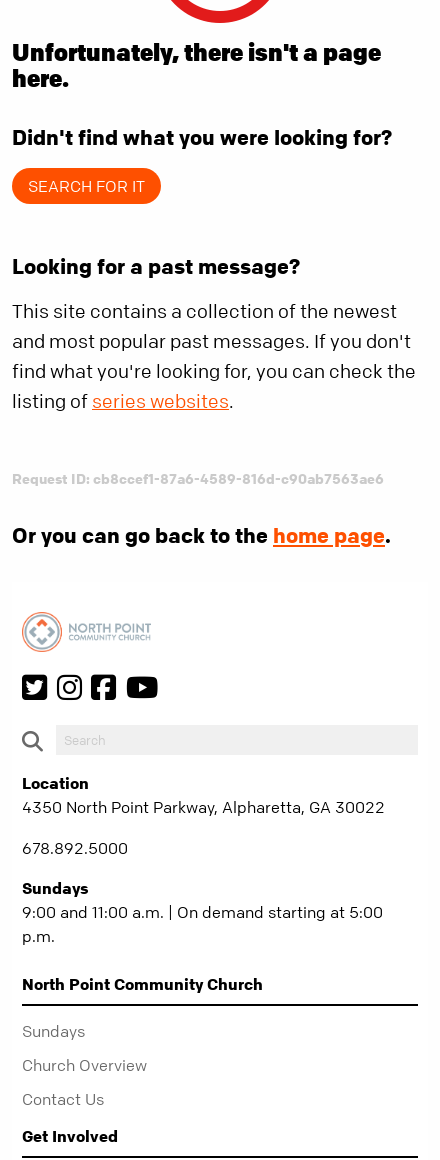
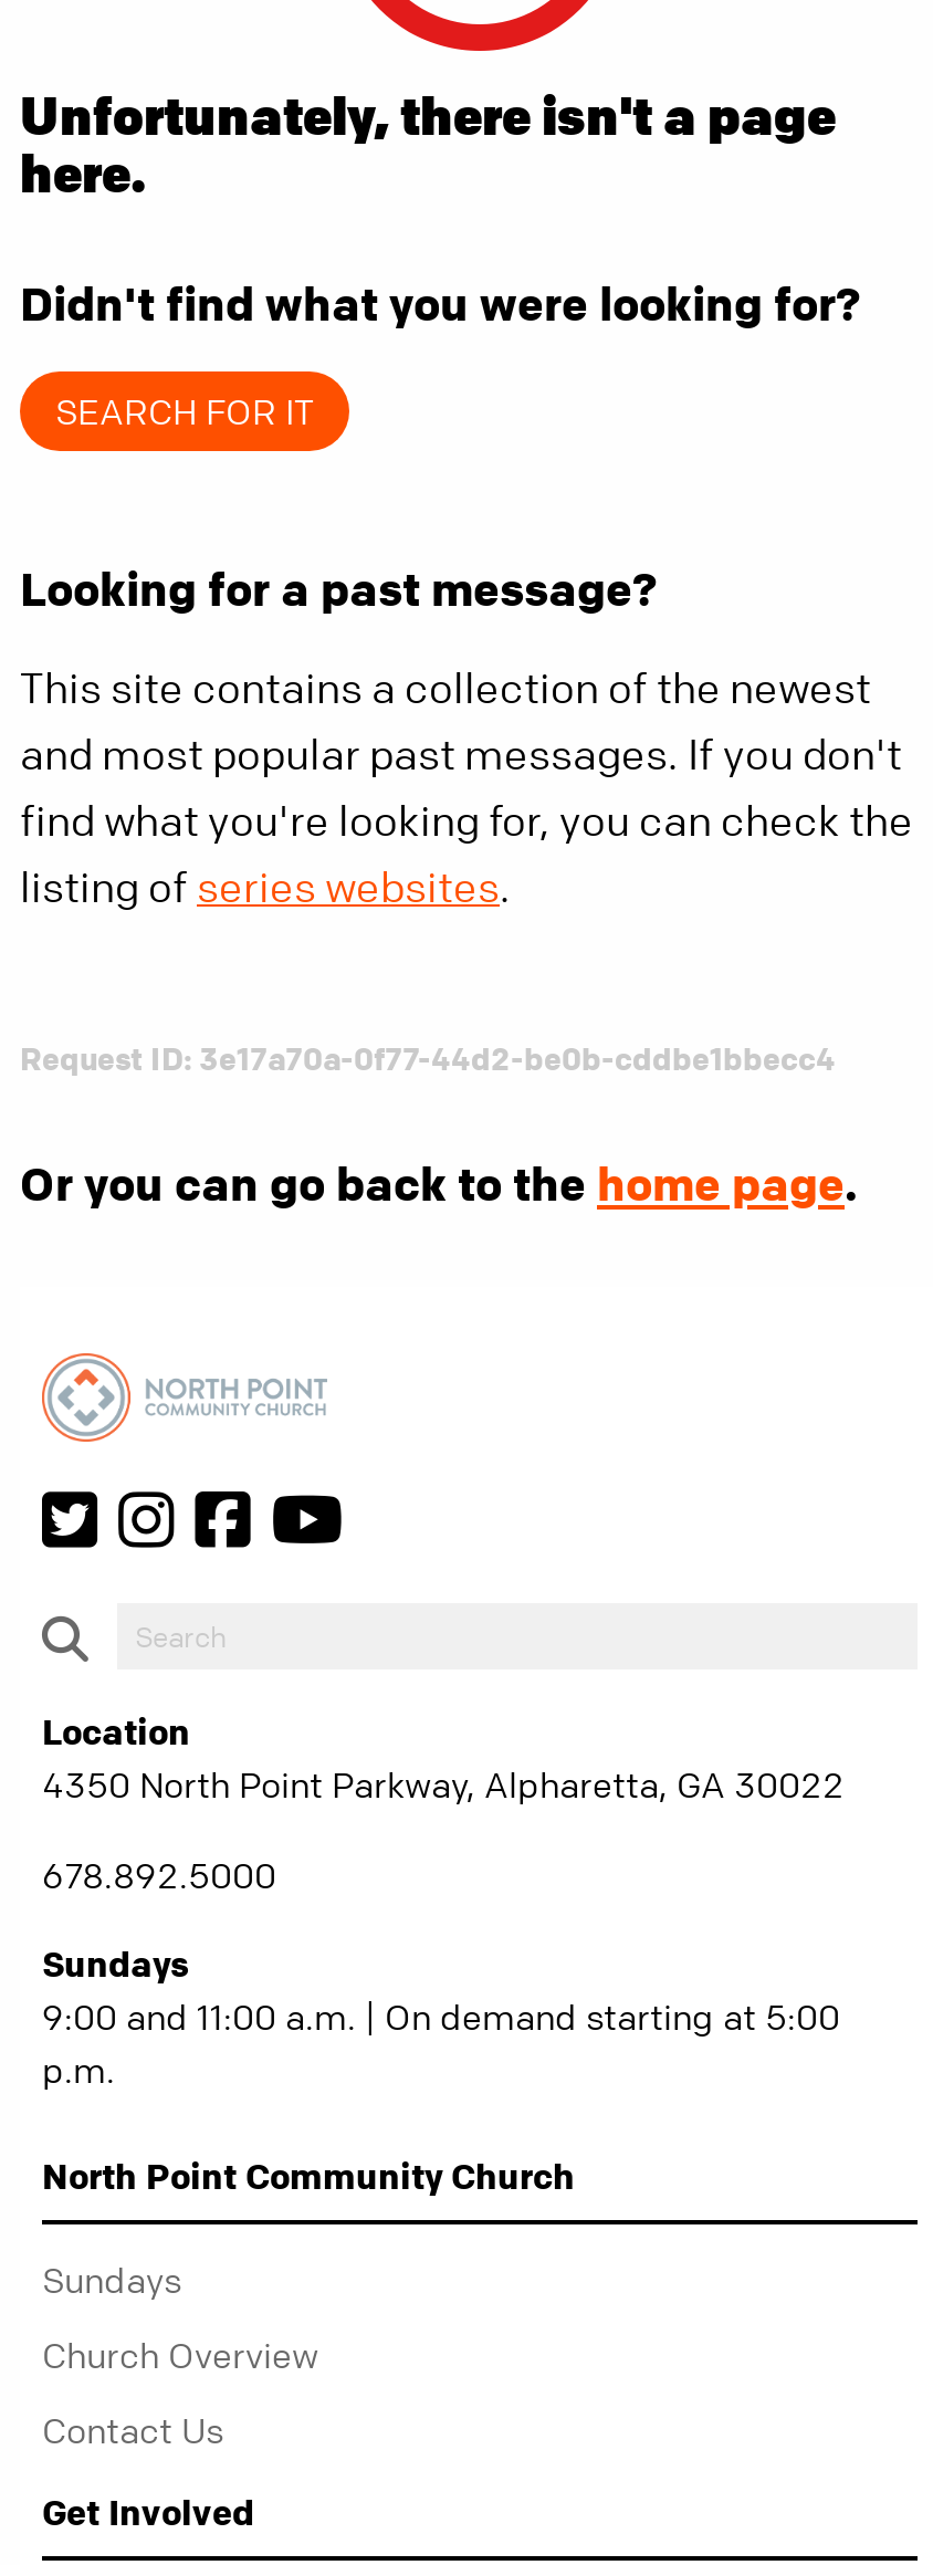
[12,469,384,488] Request ID: cb8ccef1-87a6-4589-816d-c90ab7563ae6 -> [20,1037,836,1080] Request ID: 3e17a70a-0f77-44d2-be0b-cddbe1bbecc4

